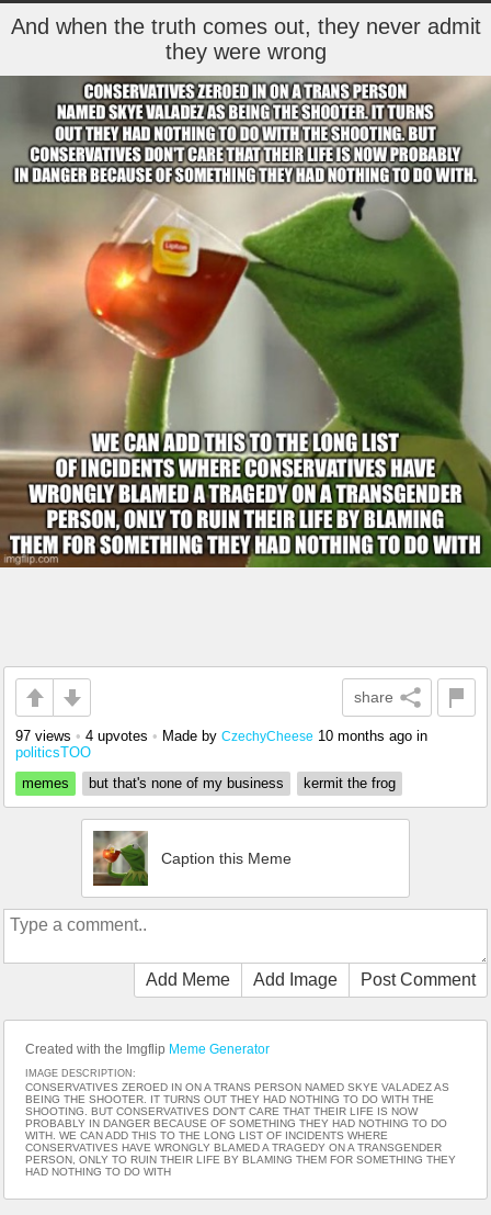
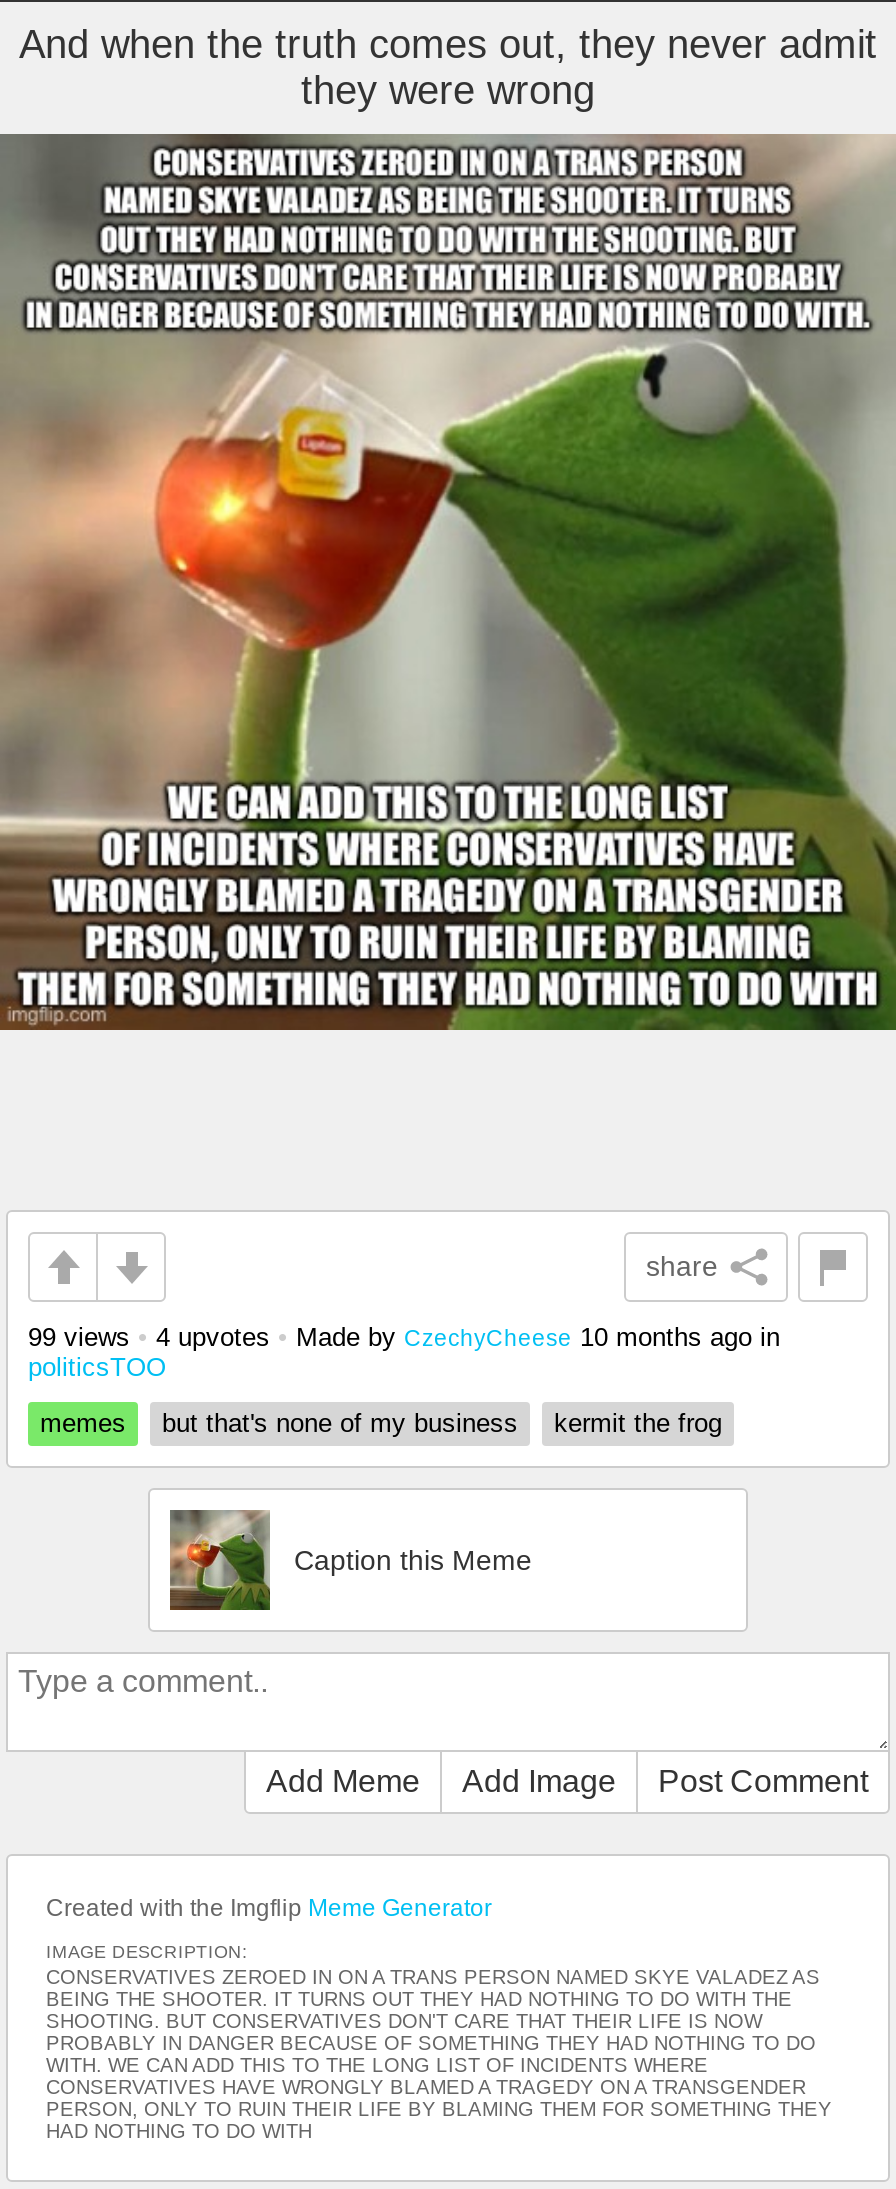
[15,728,427,744] 97 views • 4 upvotes • Made by CzechyCheese 10 months ago in -> [28,1322,780,1352] 99 views • 4 upvotes • Made by CzechyCheese 10 months ago in

